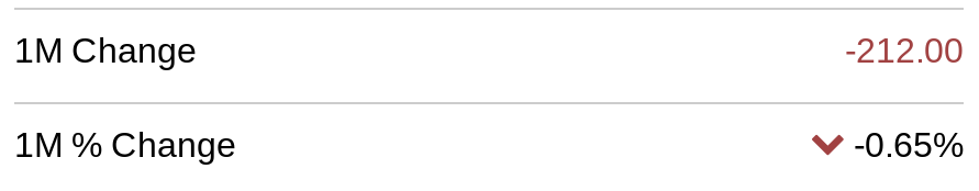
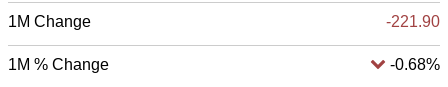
[845,32,964,69] -212.00 -> [386,13,440,30] -221.90
[854,126,964,164] -0.65% -> [390,56,440,73] -0.68%

